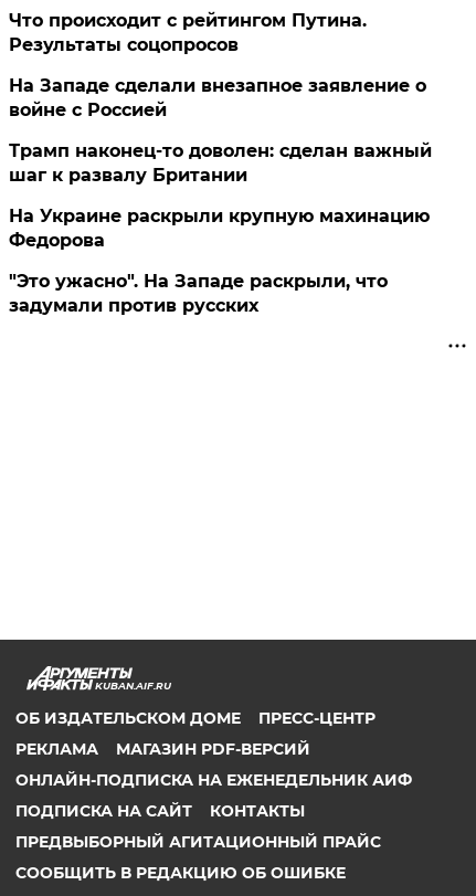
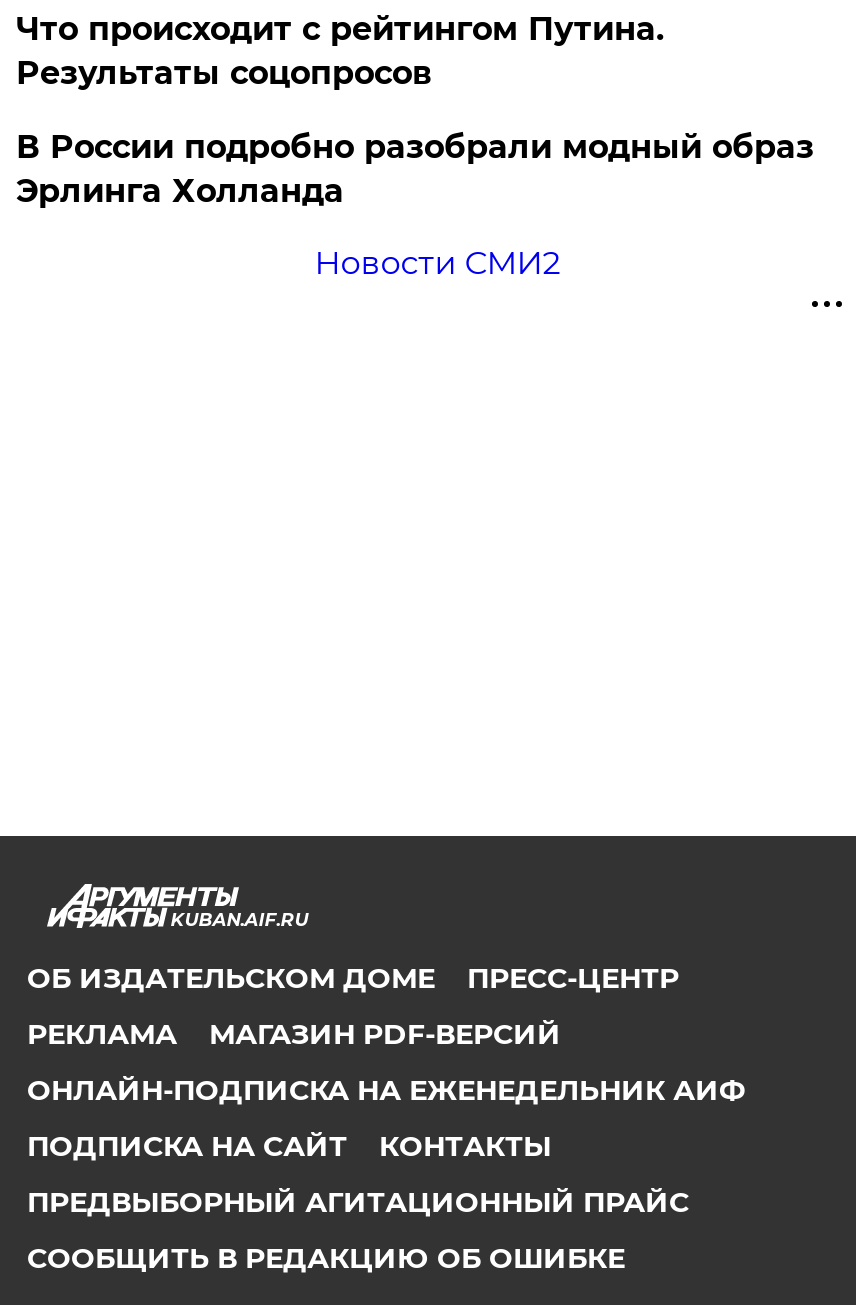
[9,75,432,316] На Западе сделали внезапное заявление о | войне с Россией | Трамп наконец-то доволен: сделан важный | шаг к развалу Британии | На Украине раскрыли крупную махинацию | Федорова | "Это ужасно". На Западе раскрыли, что | задумали против русских -> [16,128,814,282] В России подробно разобрали модный образ | Эрлинга Холланда | Новости СМИ2

